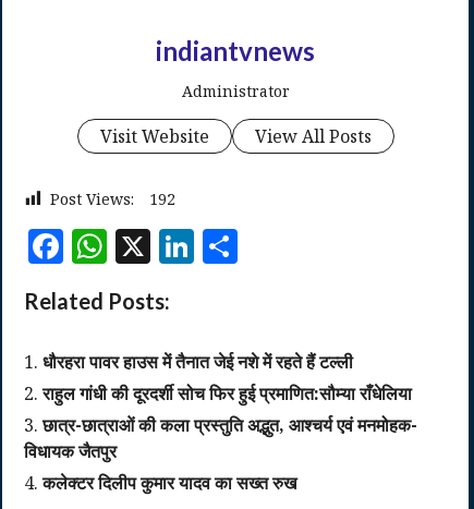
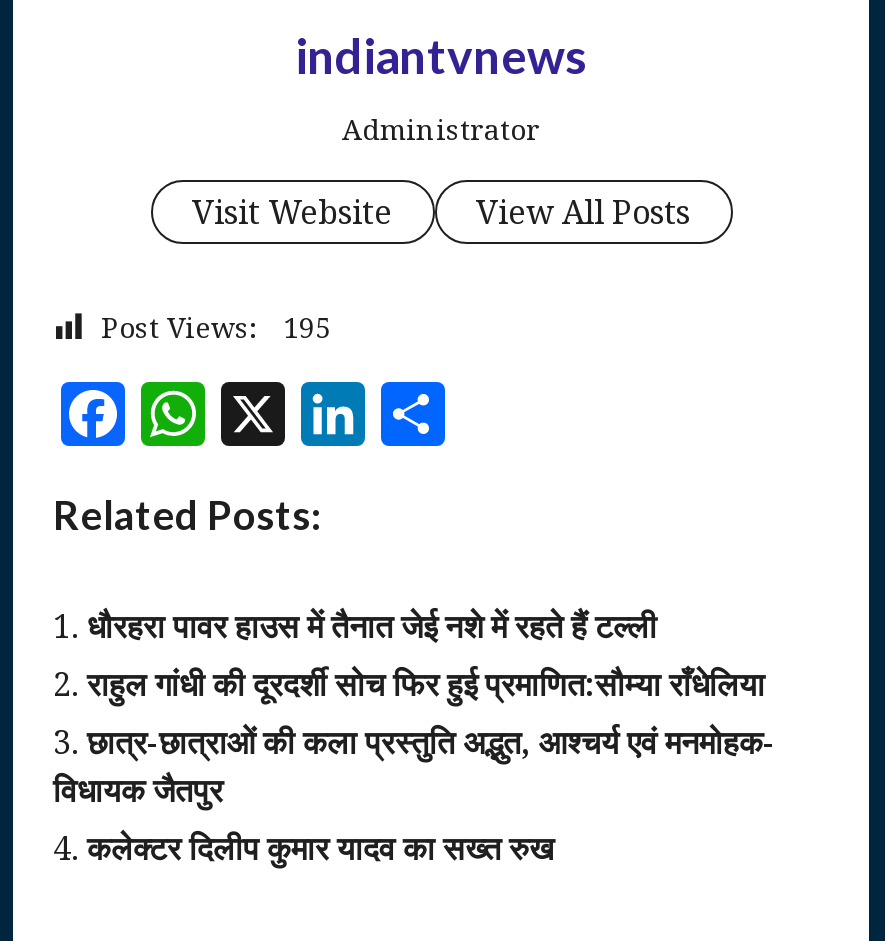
[50,189,175,209] Post Views: 192 -> [101,308,331,346] Post Views: 195

